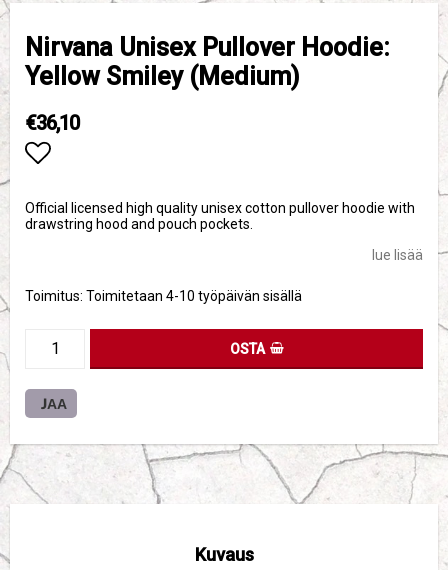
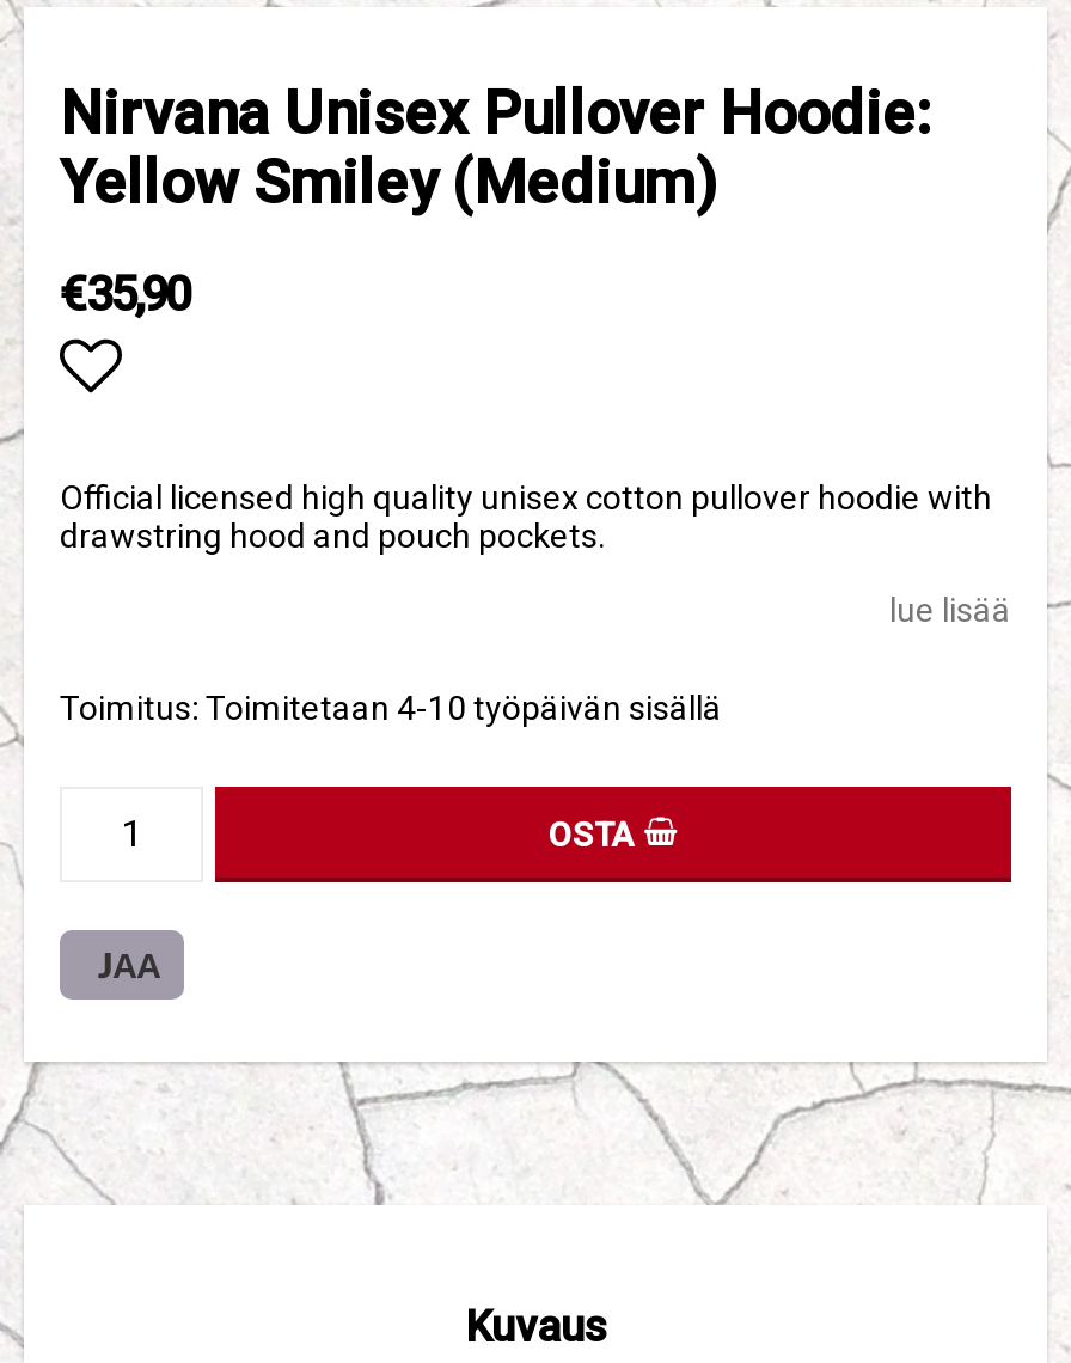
[25,110,79,134] €36,10 -> [60,264,189,322] €35,90

